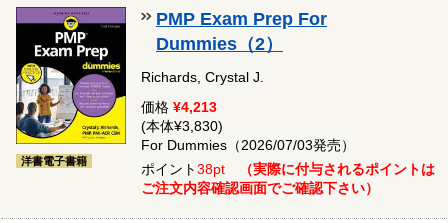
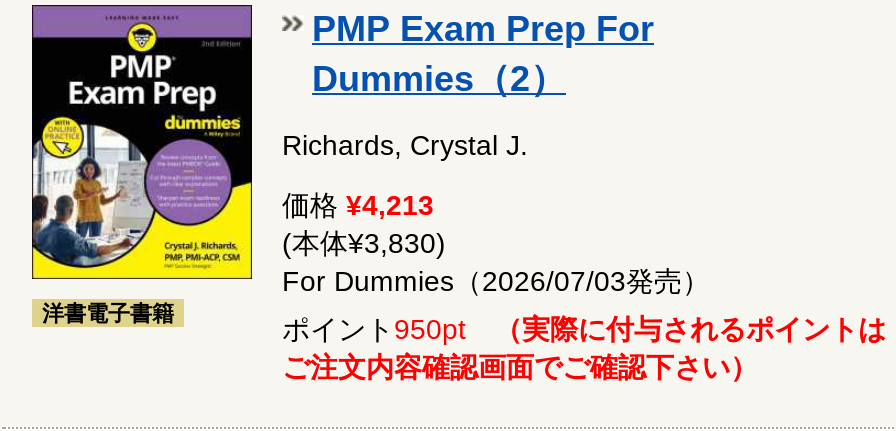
[141,161,435,177] ポイント38pt（実際に付与されるポイントは -> [282,313,886,345] ポイント950pt（実際に付与されるポイントは

